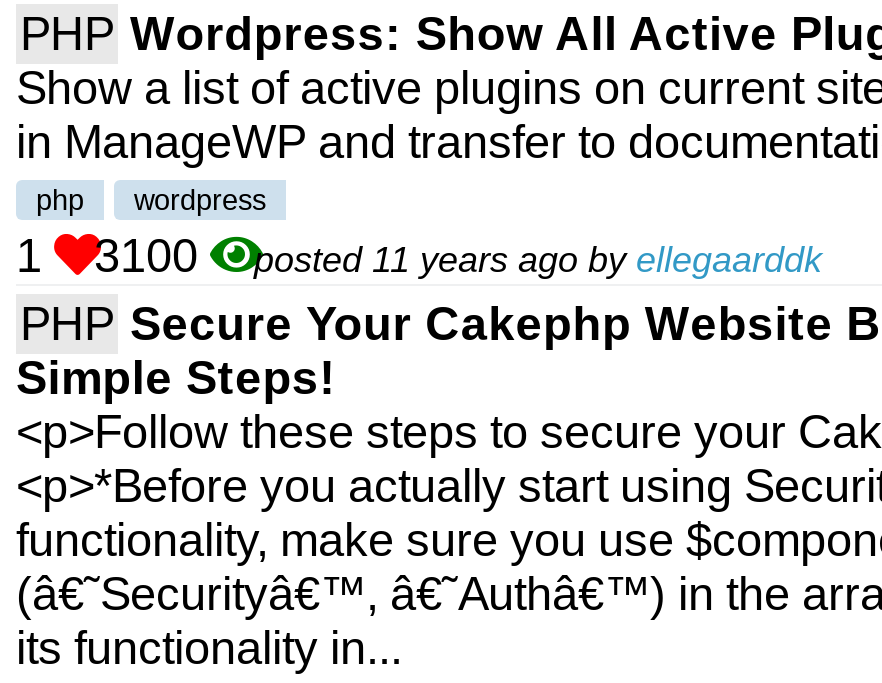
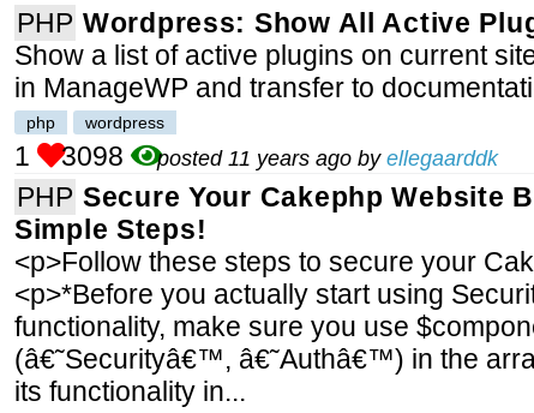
[16,231,822,283] 1 3100 posted 11 years ago by ellegaarddk -> [14,141,498,172] 1 3098 posted 11 years ago by ellegaarddk

